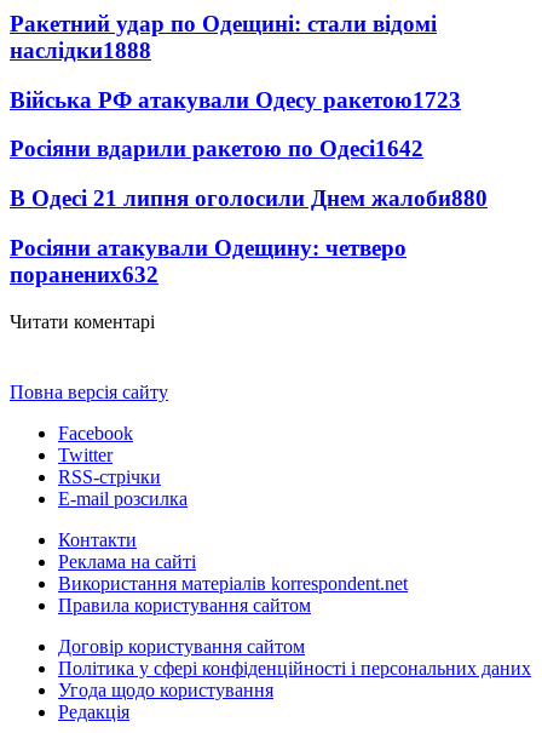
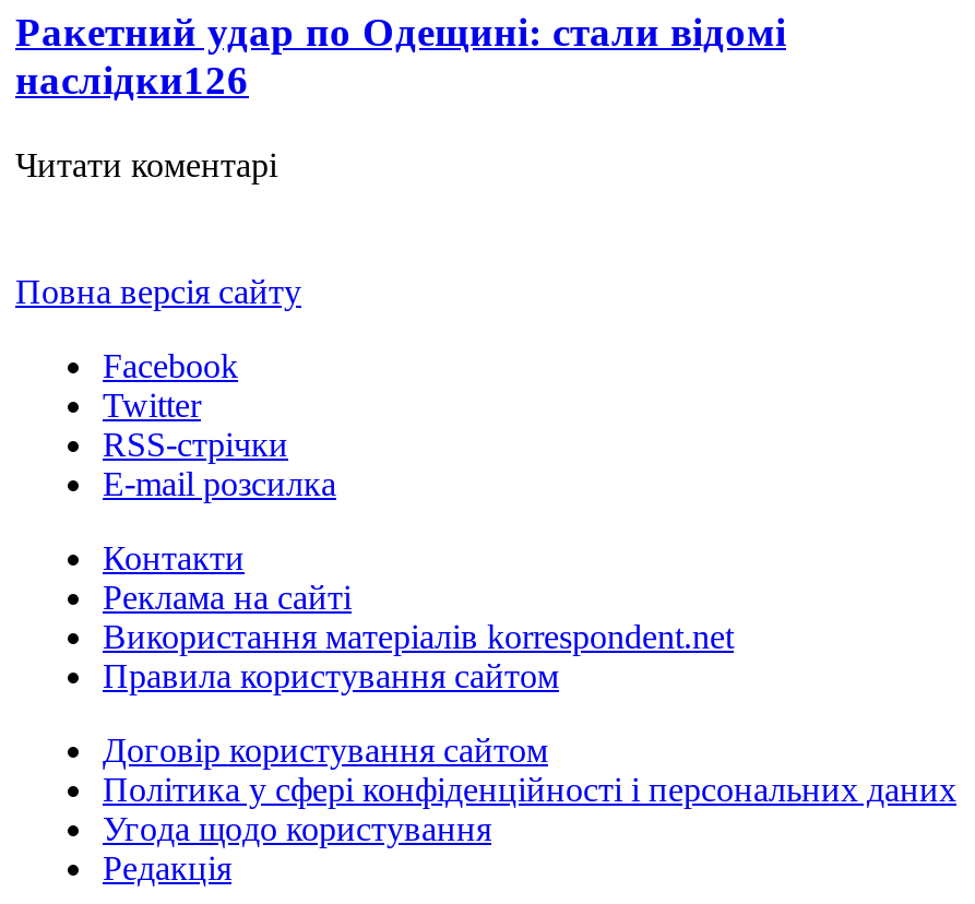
[10,37,488,287] наслідки1888 | Війська РФ атакували Одесу ракетою1723 | Росіяни вдарили ракетою по Одесі1642 | В Одесі 21 липня оголосили Днем жалоби880 | Росіяни атакували Одещину: четверо | поранених632 -> [15,58,249,104] наслідки126

